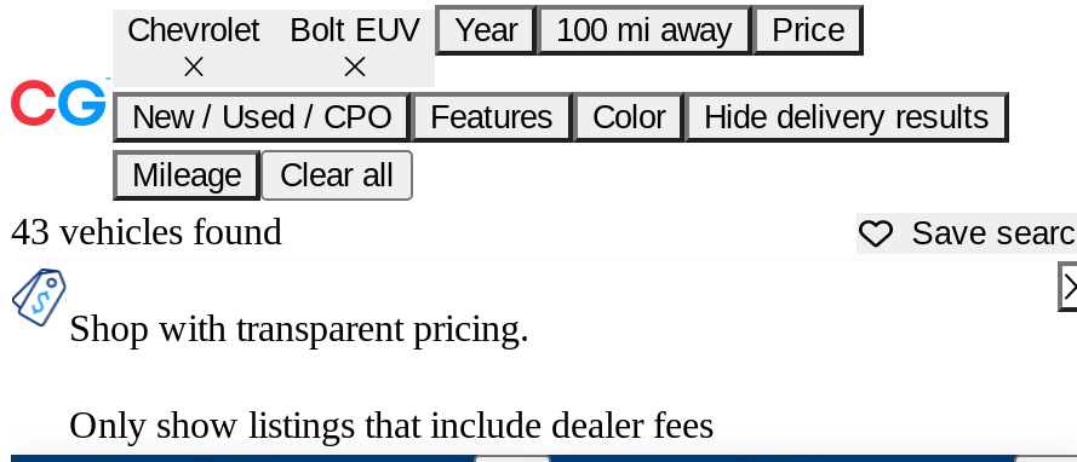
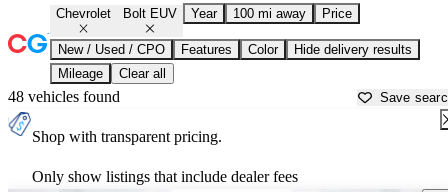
[11,211,282,253] 43 vehicles found -> [8,88,120,105] 48 vehicles found

